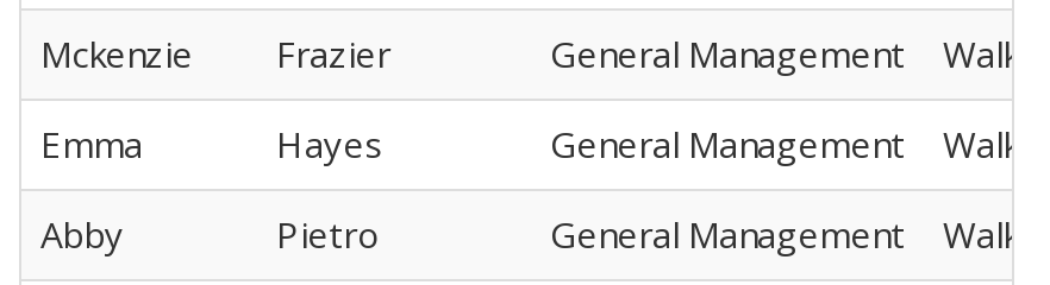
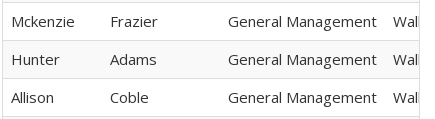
[40,119,383,167] Emma | Hayes -> [11,49,157,69] Hunter | Adams
[40,209,379,257] Abby | Pietro -> [11,87,149,107] Allison | Coble

